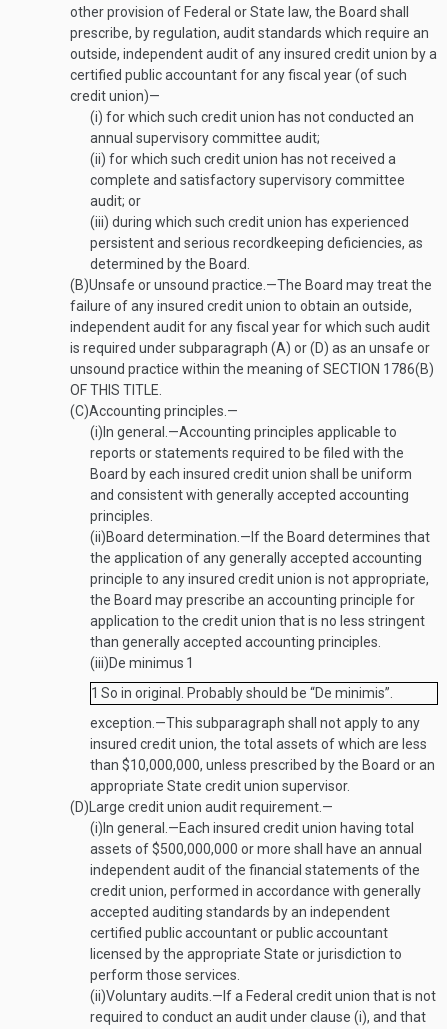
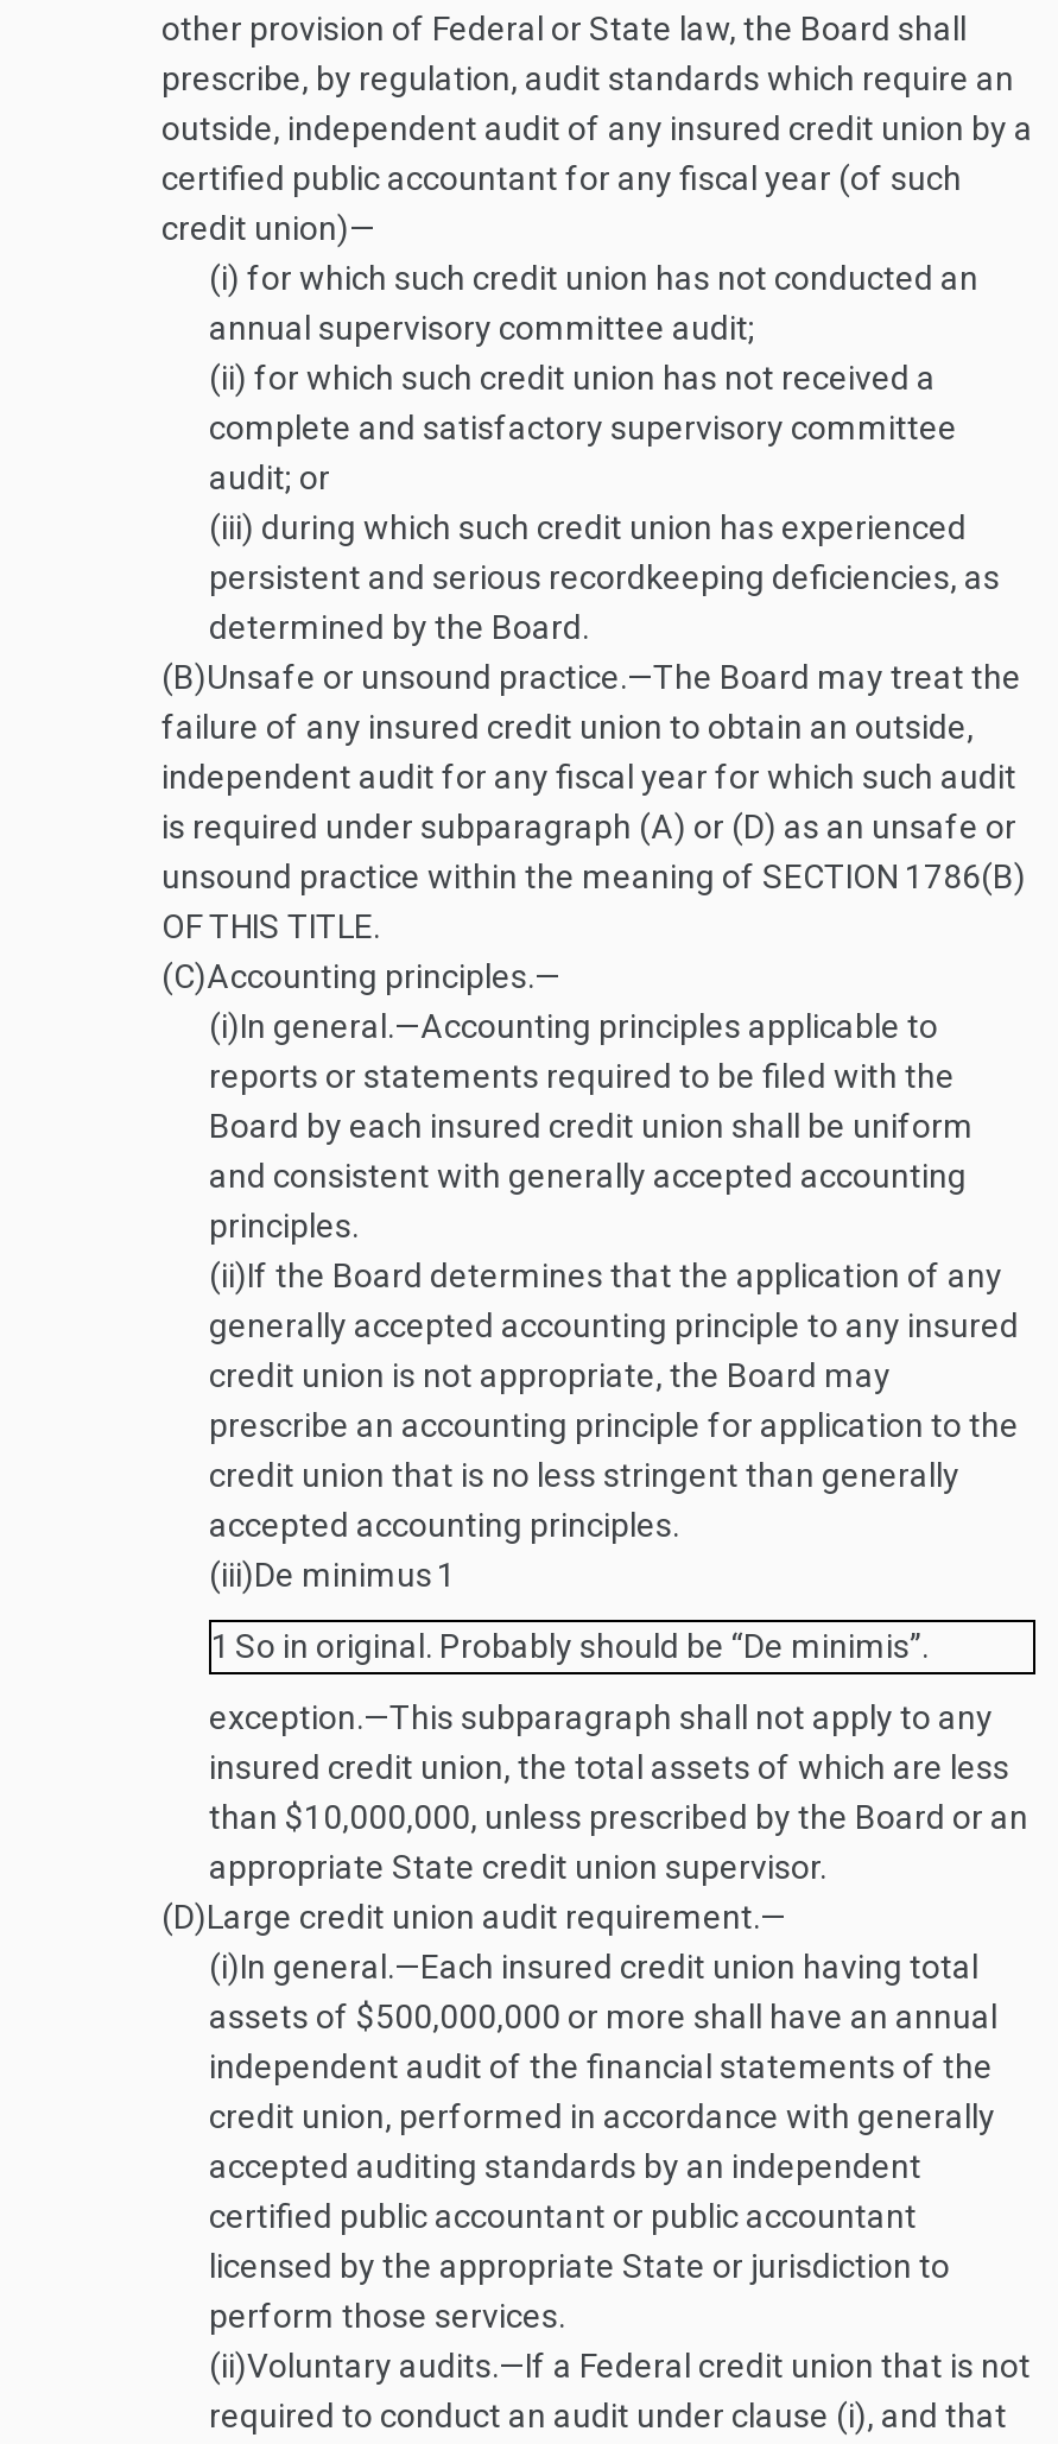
[90,529,430,650] (ii)Board determination.—If the Board determines that | the application of any generally accepted accounting | principle to any insured credit union is not appropriate, | the Board may prescribe an accounting principle for | application to the credit union that is no less stringent | than generally accepted accounting principles. -> [209,1256,1019,1544] (ii)If the Board determines that the application of any | generally accepted accounting principle to any insured | credit union is not appropriate, the Board may | prescribe an accounting principle for application to the | credit union that is no less stringent than generally | accepted accounting principles.

